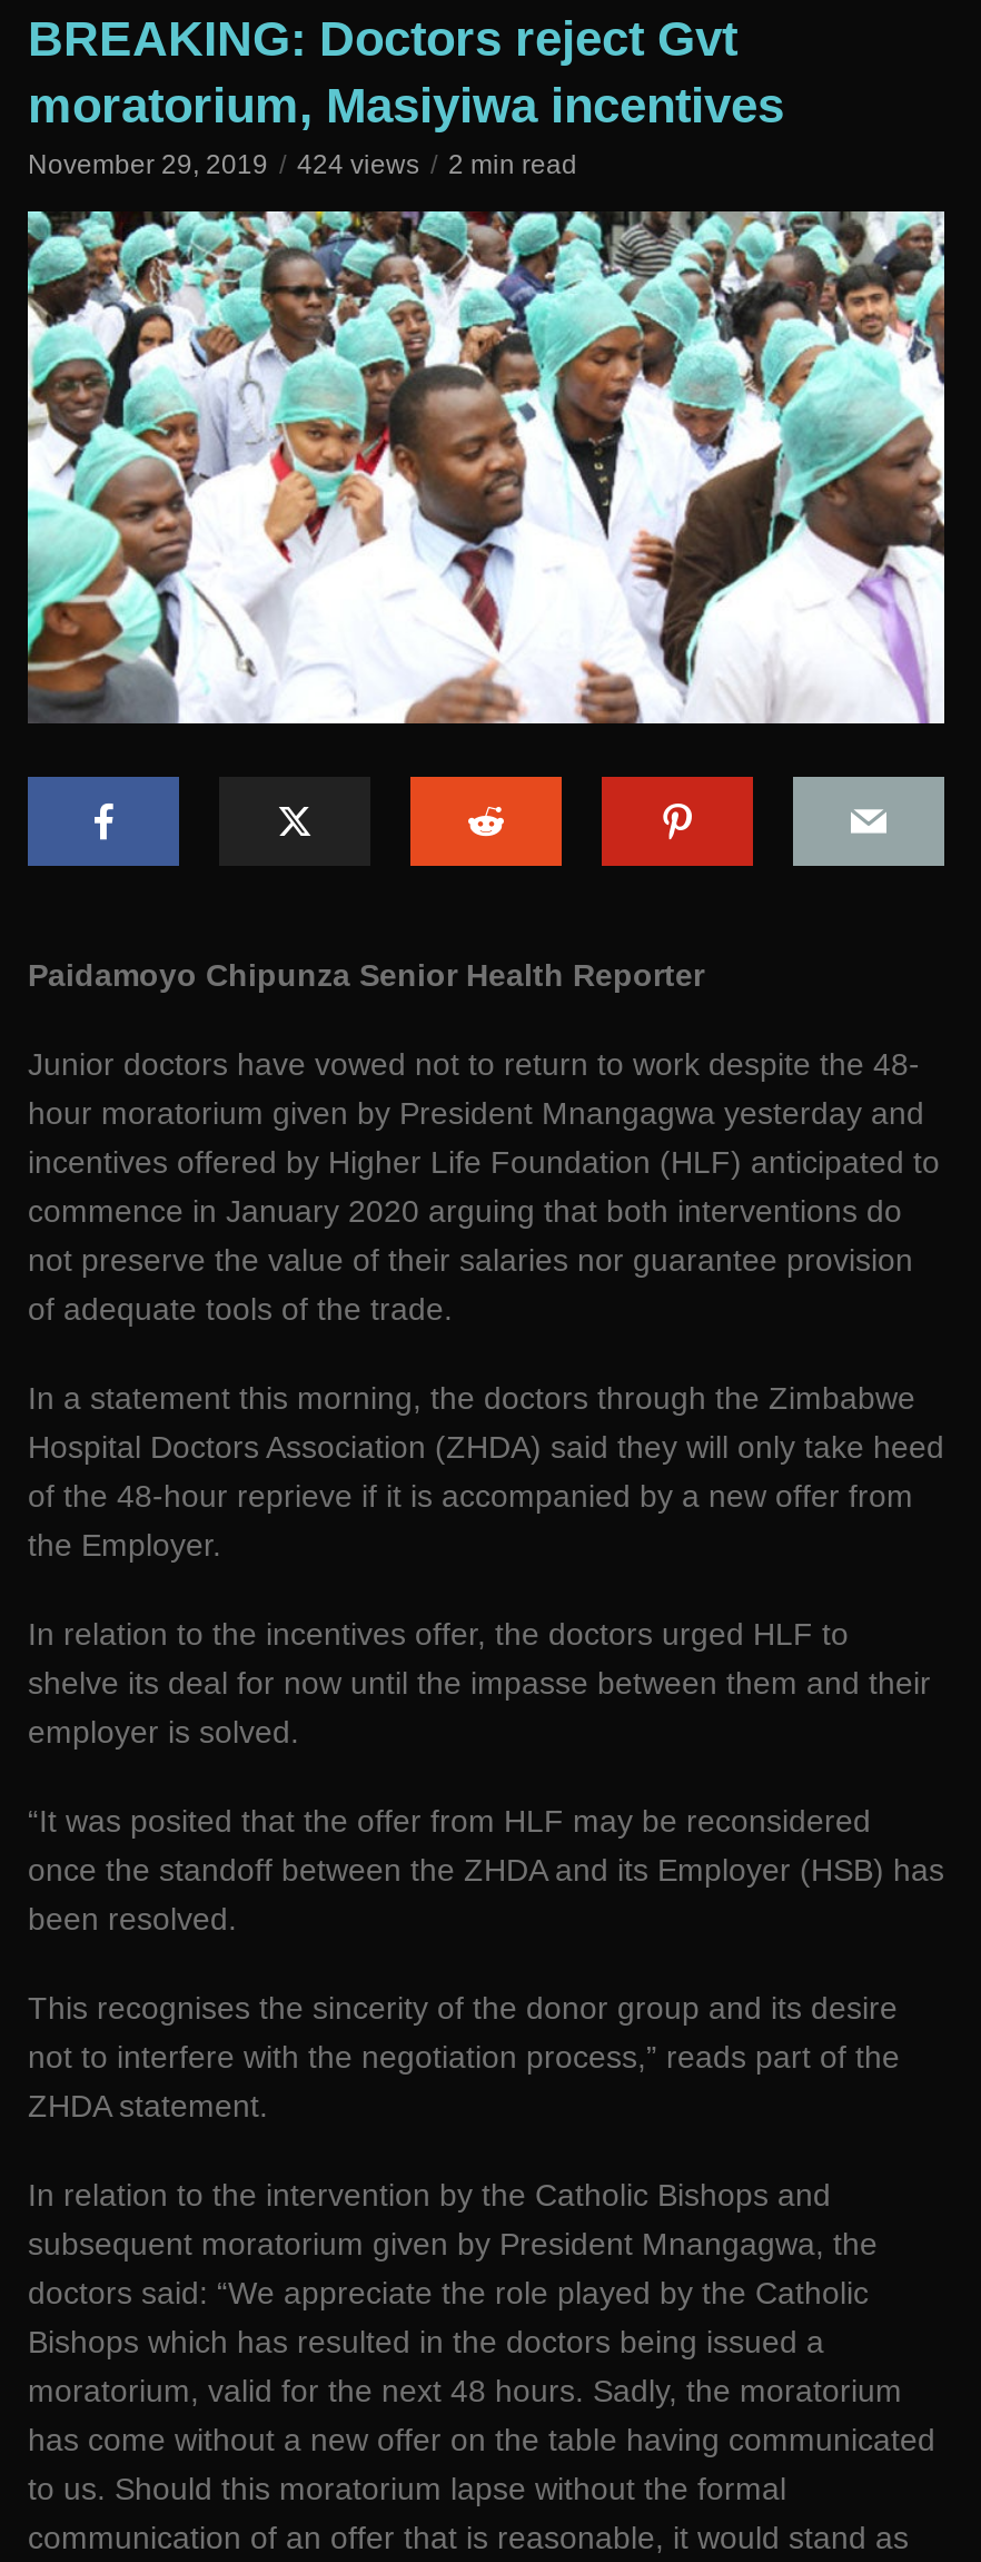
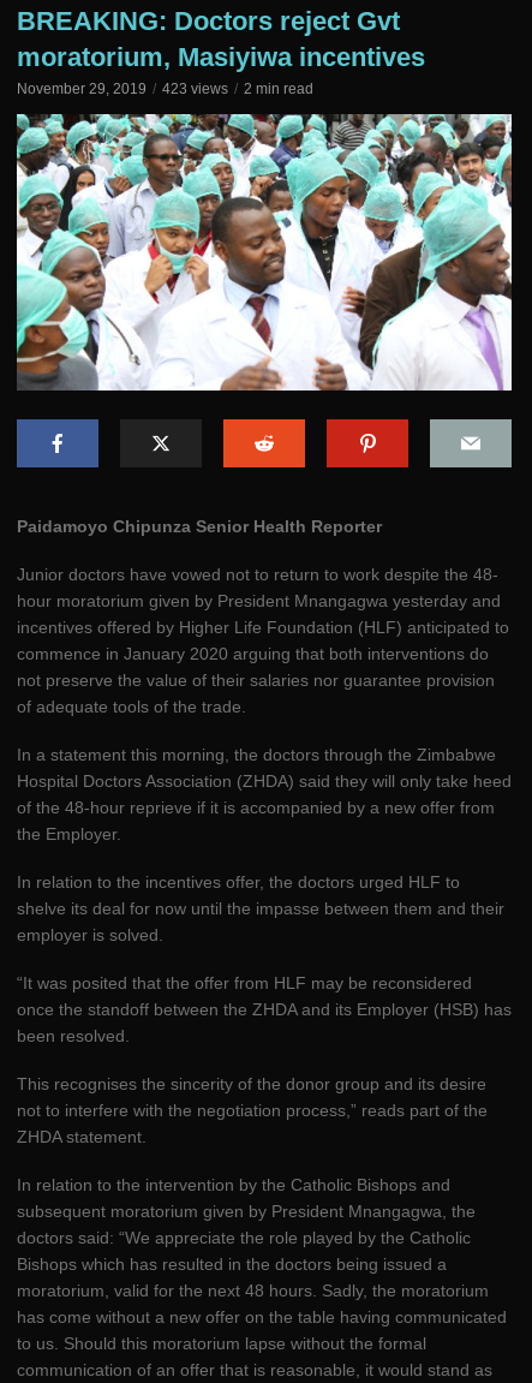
[28,149,577,180] November 29, 2019 424 views 2 min read -> [17,81,313,97] November 29, 2019 423 views 2 min read

